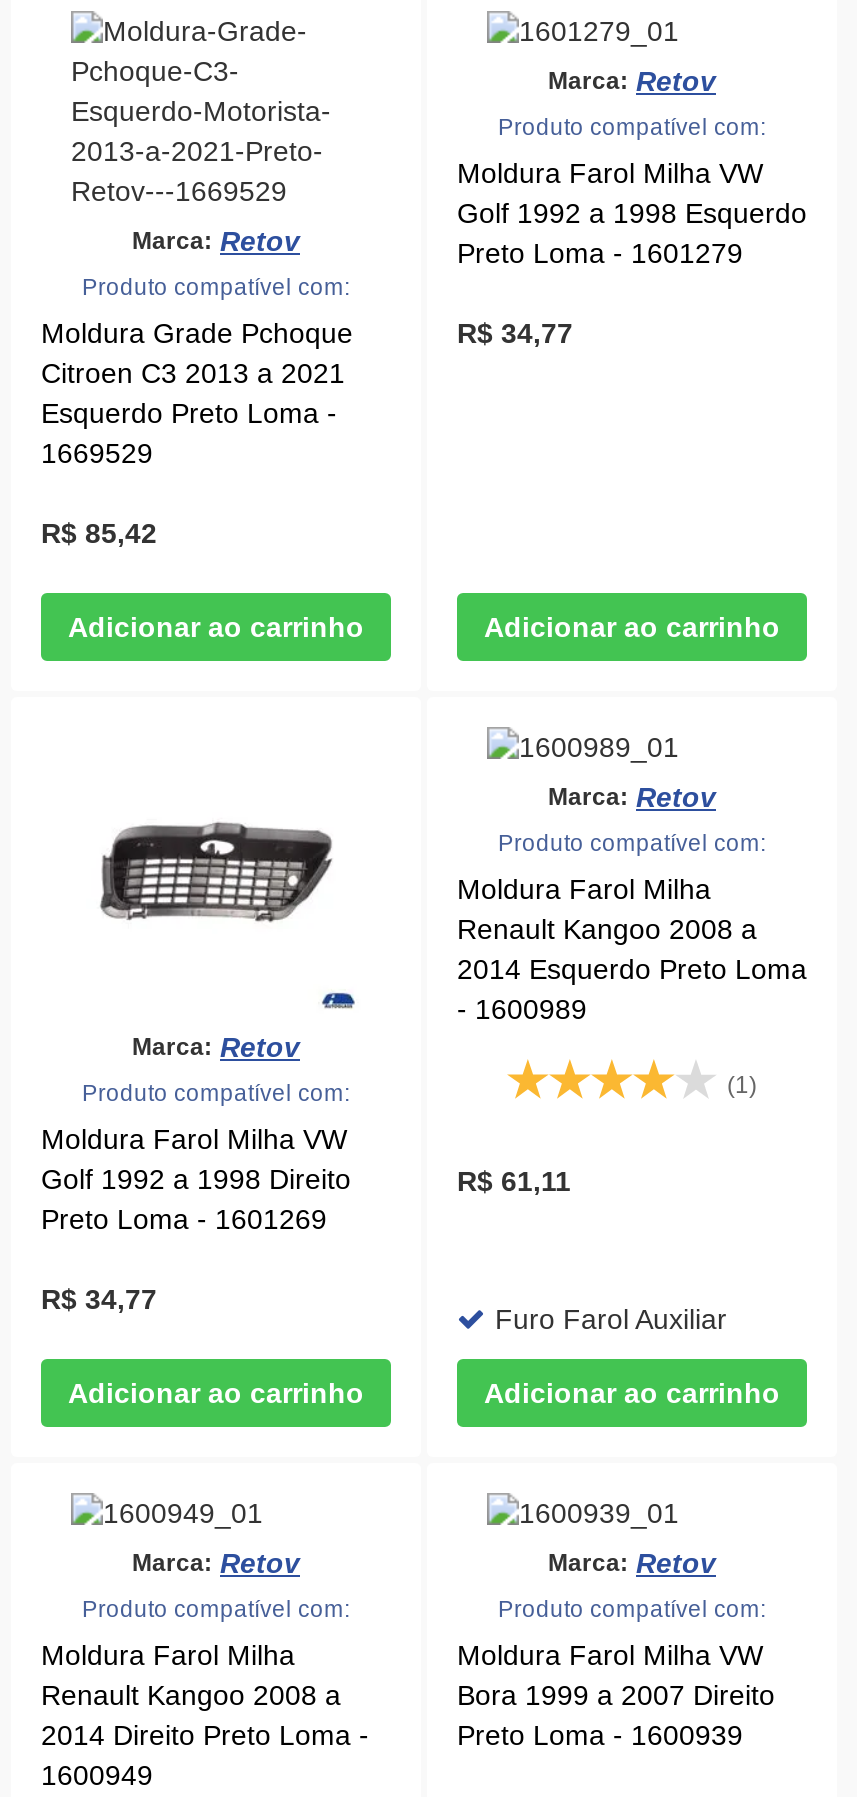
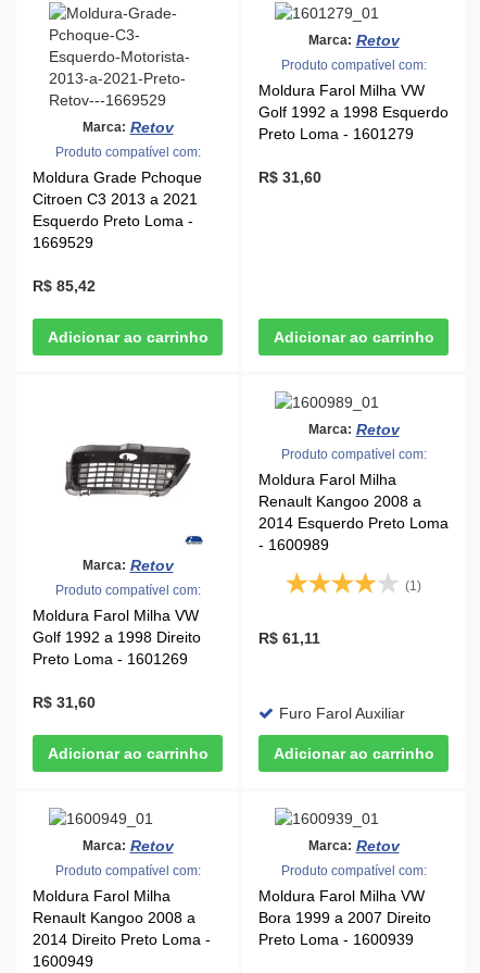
[457,317,573,349] R$ 34,77 -> [258,169,321,186] R$ 31,60
[41,1283,157,1315] R$ 34,77 -> [33,694,96,711] R$ 31,60

